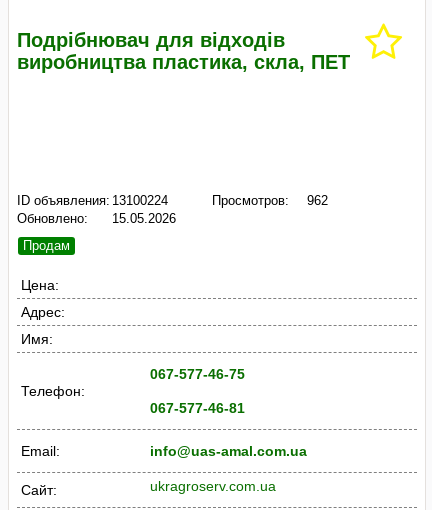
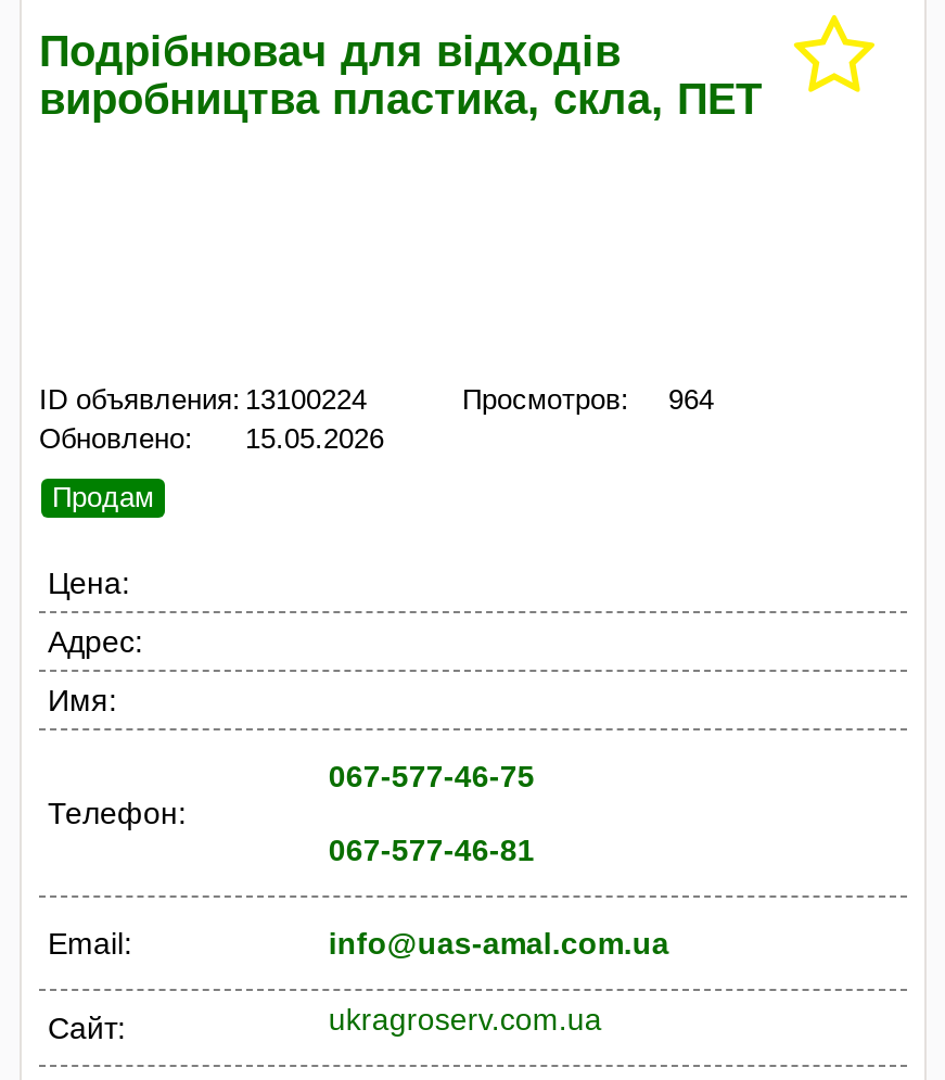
[212,193,328,208] Просмотров: 962 -> [462,383,714,416] Просмотров: 964

